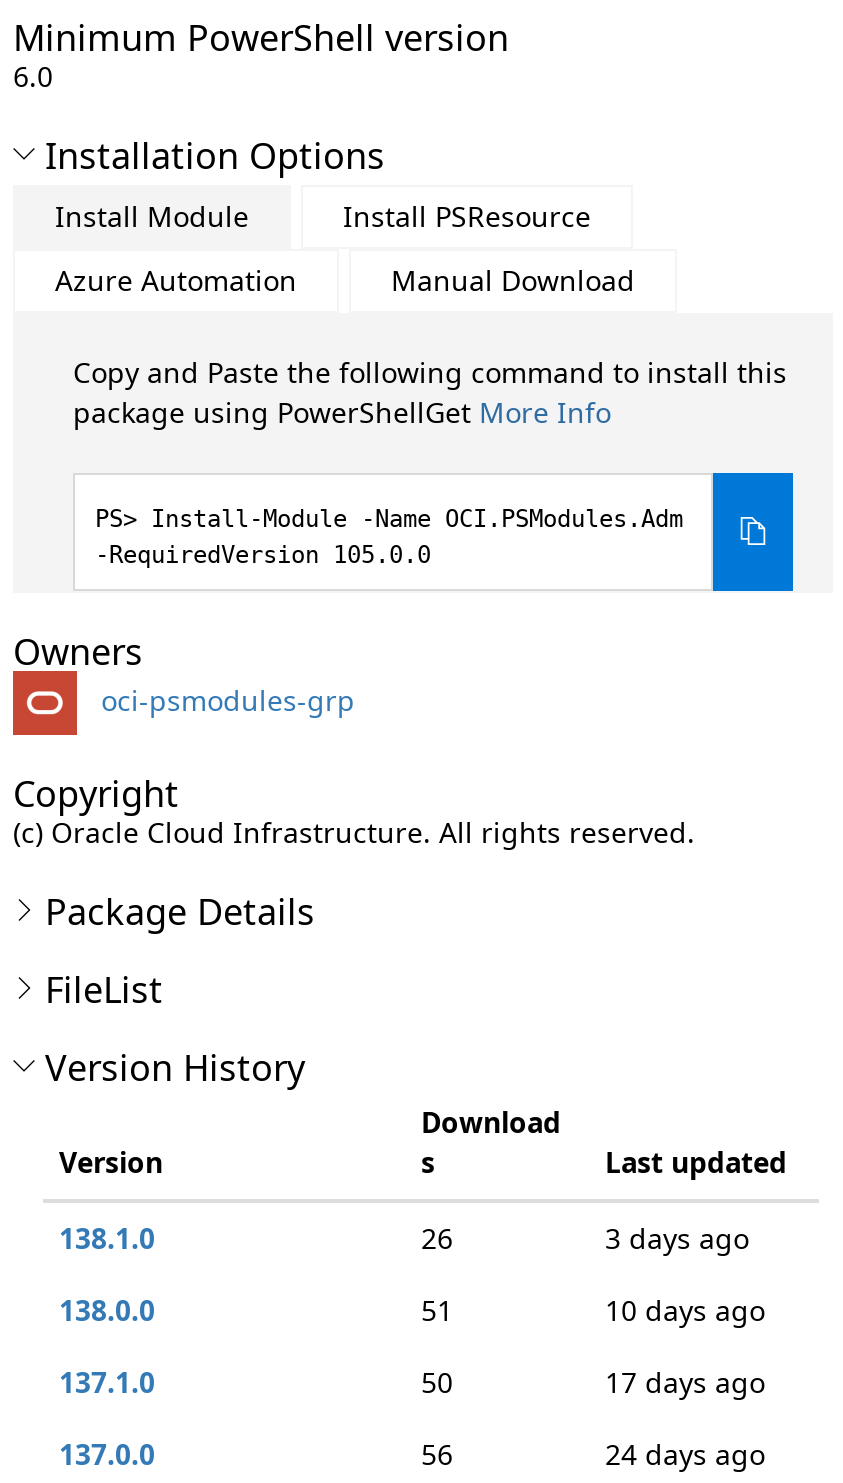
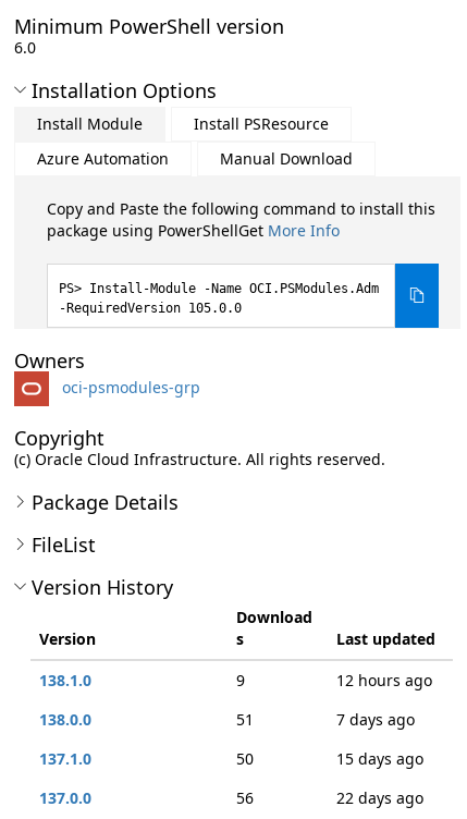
[421,1219,453,1257] 26 -> [236,670,245,690] 9
[605,1219,749,1257] 3 days ago -> [336,670,432,690] 12 hours ago
[605,1291,765,1329] 10 days ago -> [336,709,415,730] 7 days ago
[605,1363,765,1401] 17 days ago -> [336,748,423,769] 15 days ago
[605,1435,765,1473] 24 days ago -> [336,787,423,808] 22 days ago

